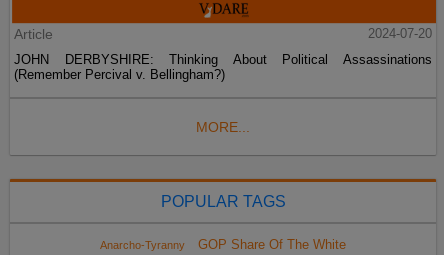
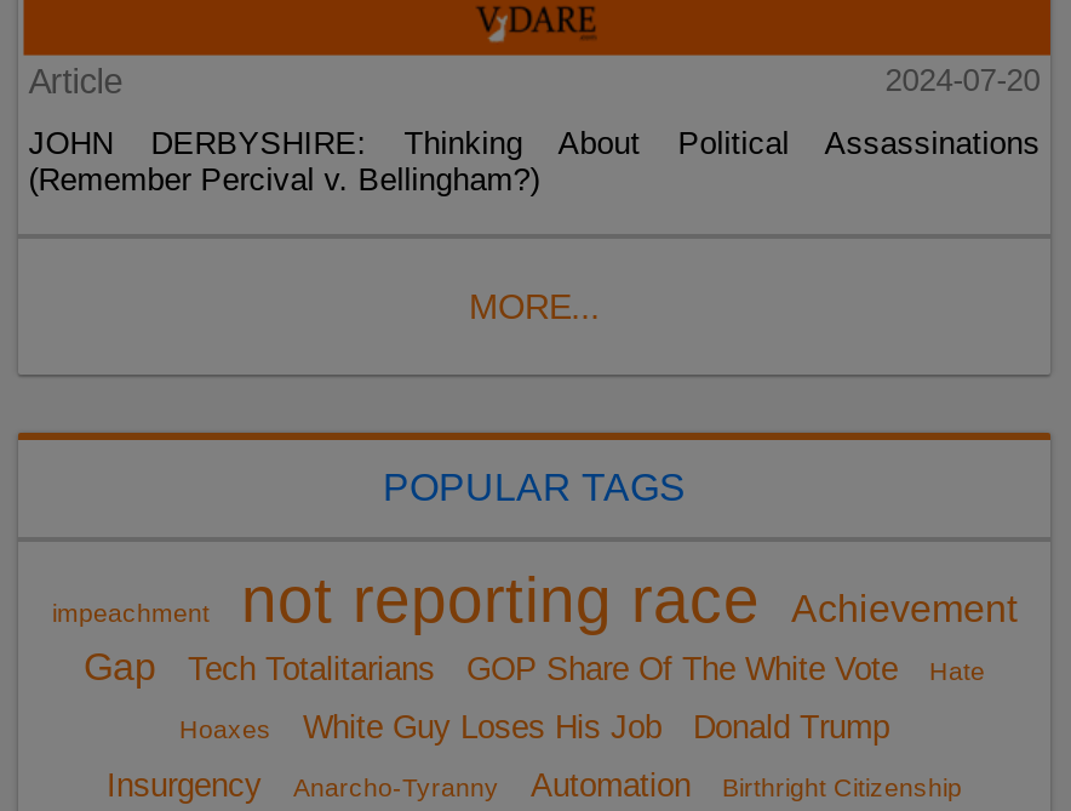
none -> [52,565,1016,805] impeachment | not reporting race | Achievement | Gap | Tech Totalitarians | GOP Share Of The White Vote | Hate | Hoaxes | White Guy Loses His Job | Donald Trump | Insurgency
[198,237,346,252] GOP Share Of The White -> [531,768,962,805] Automation | Birthright Citizenship

